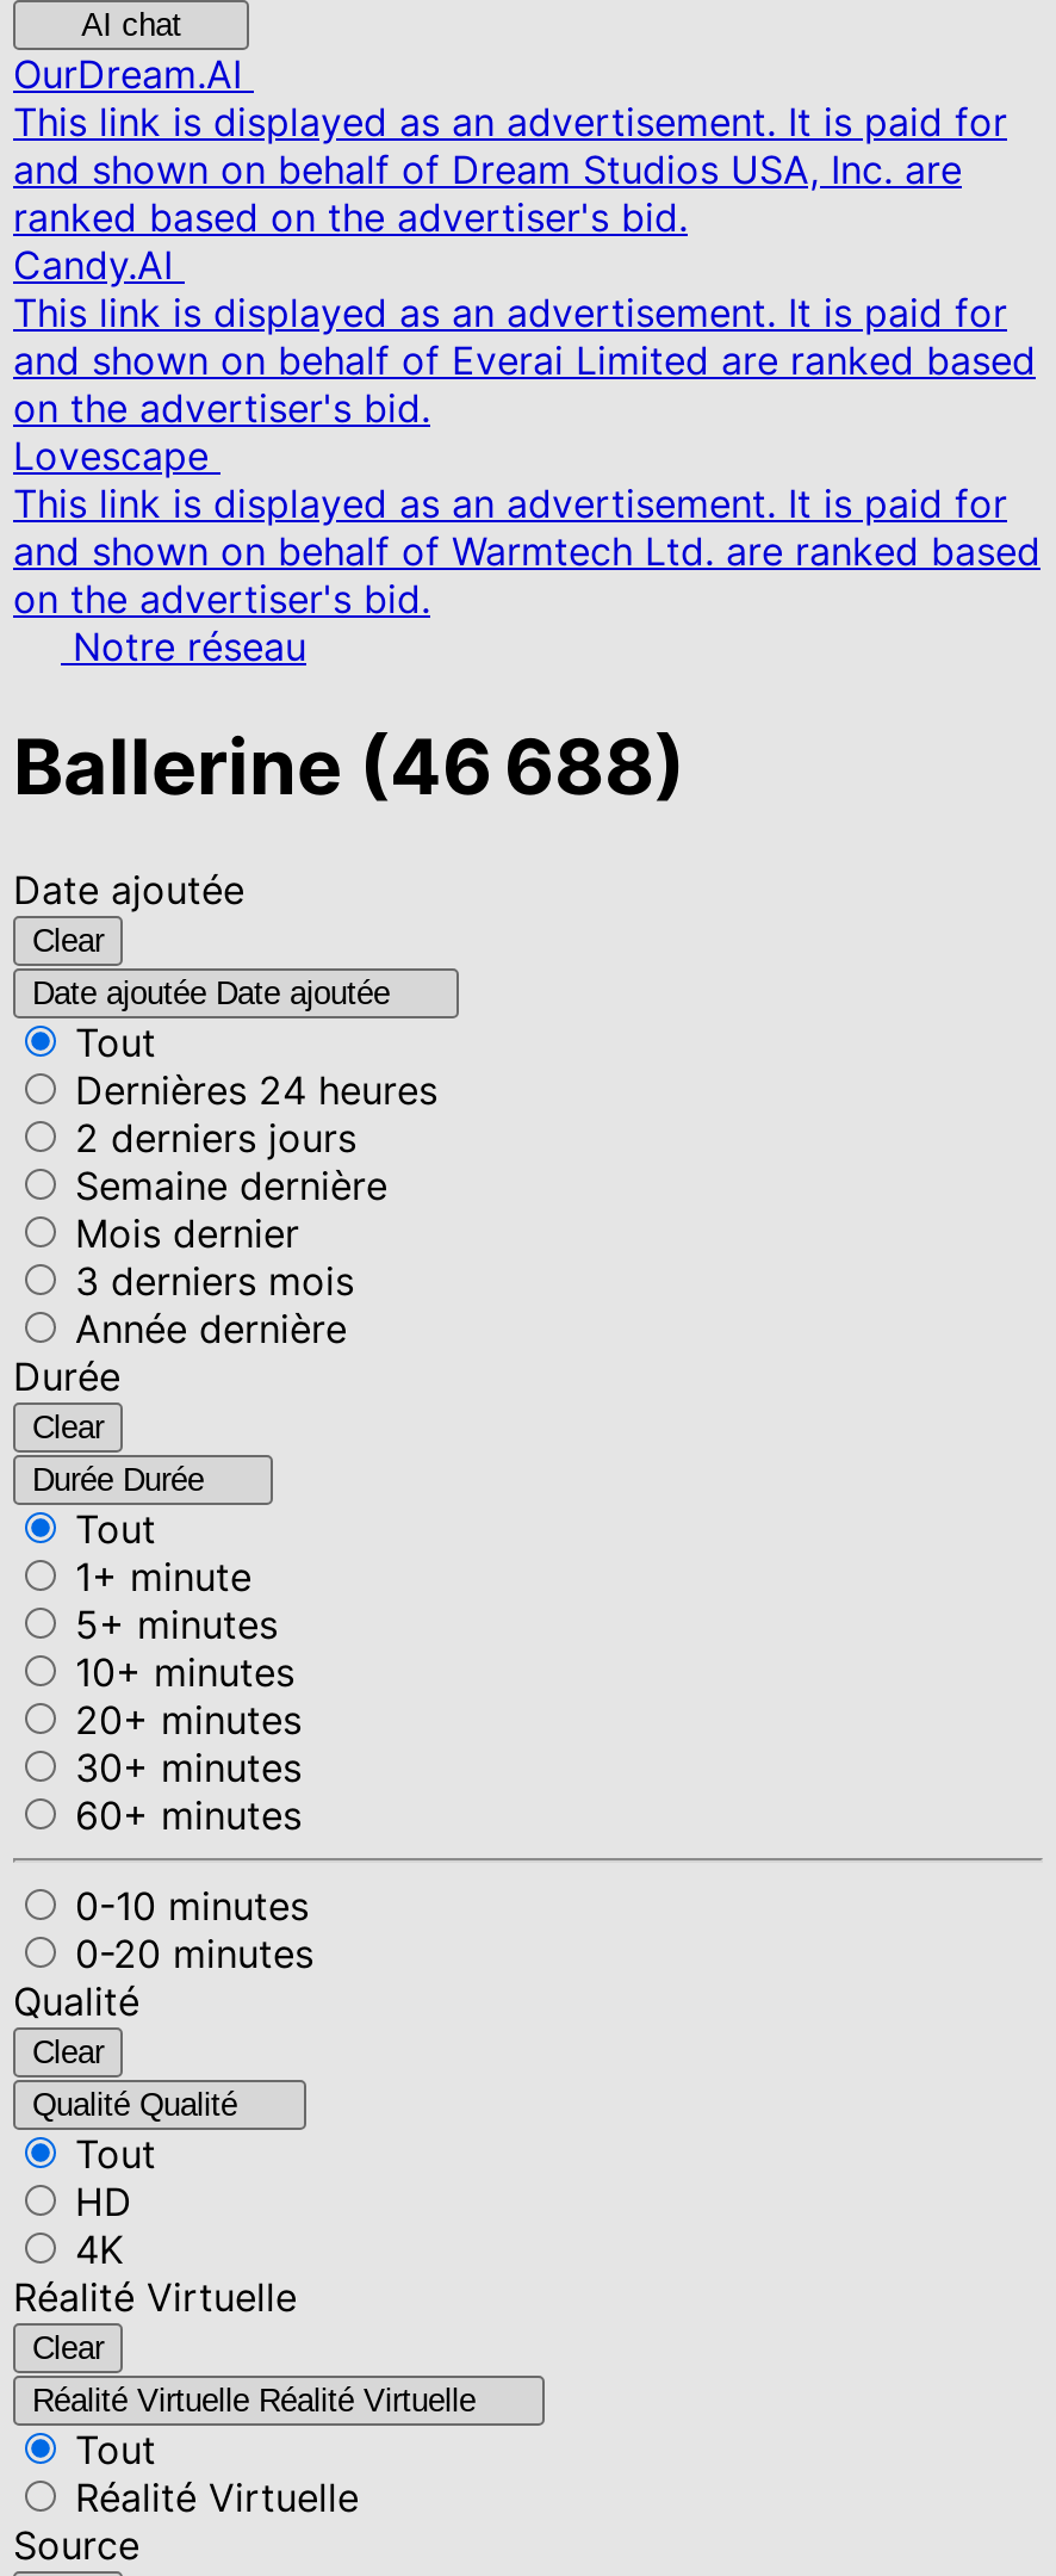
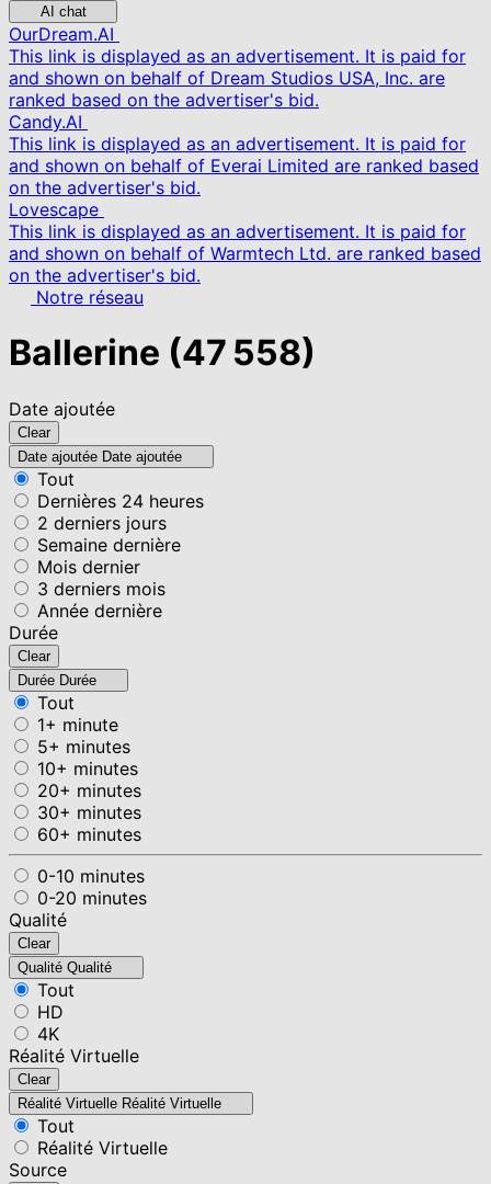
[13,721,685,814] Ballerine (46 688) -> [9,332,316,374] Ballerine (47 558)

